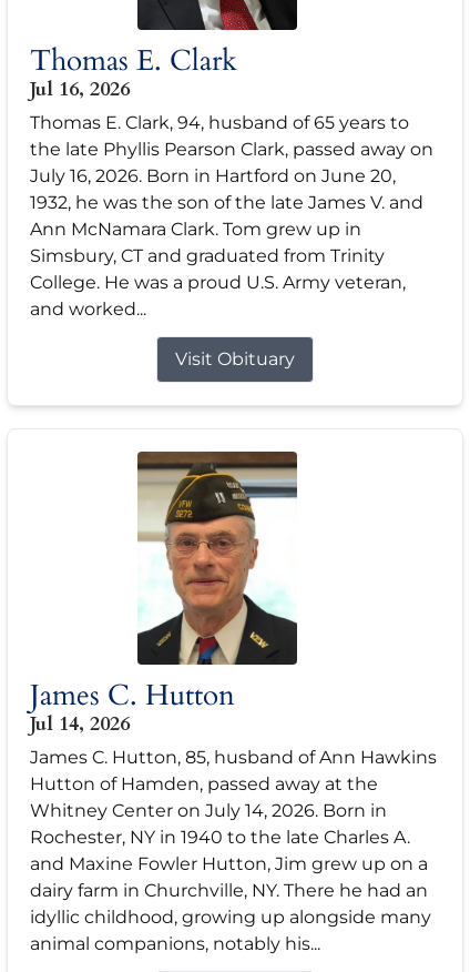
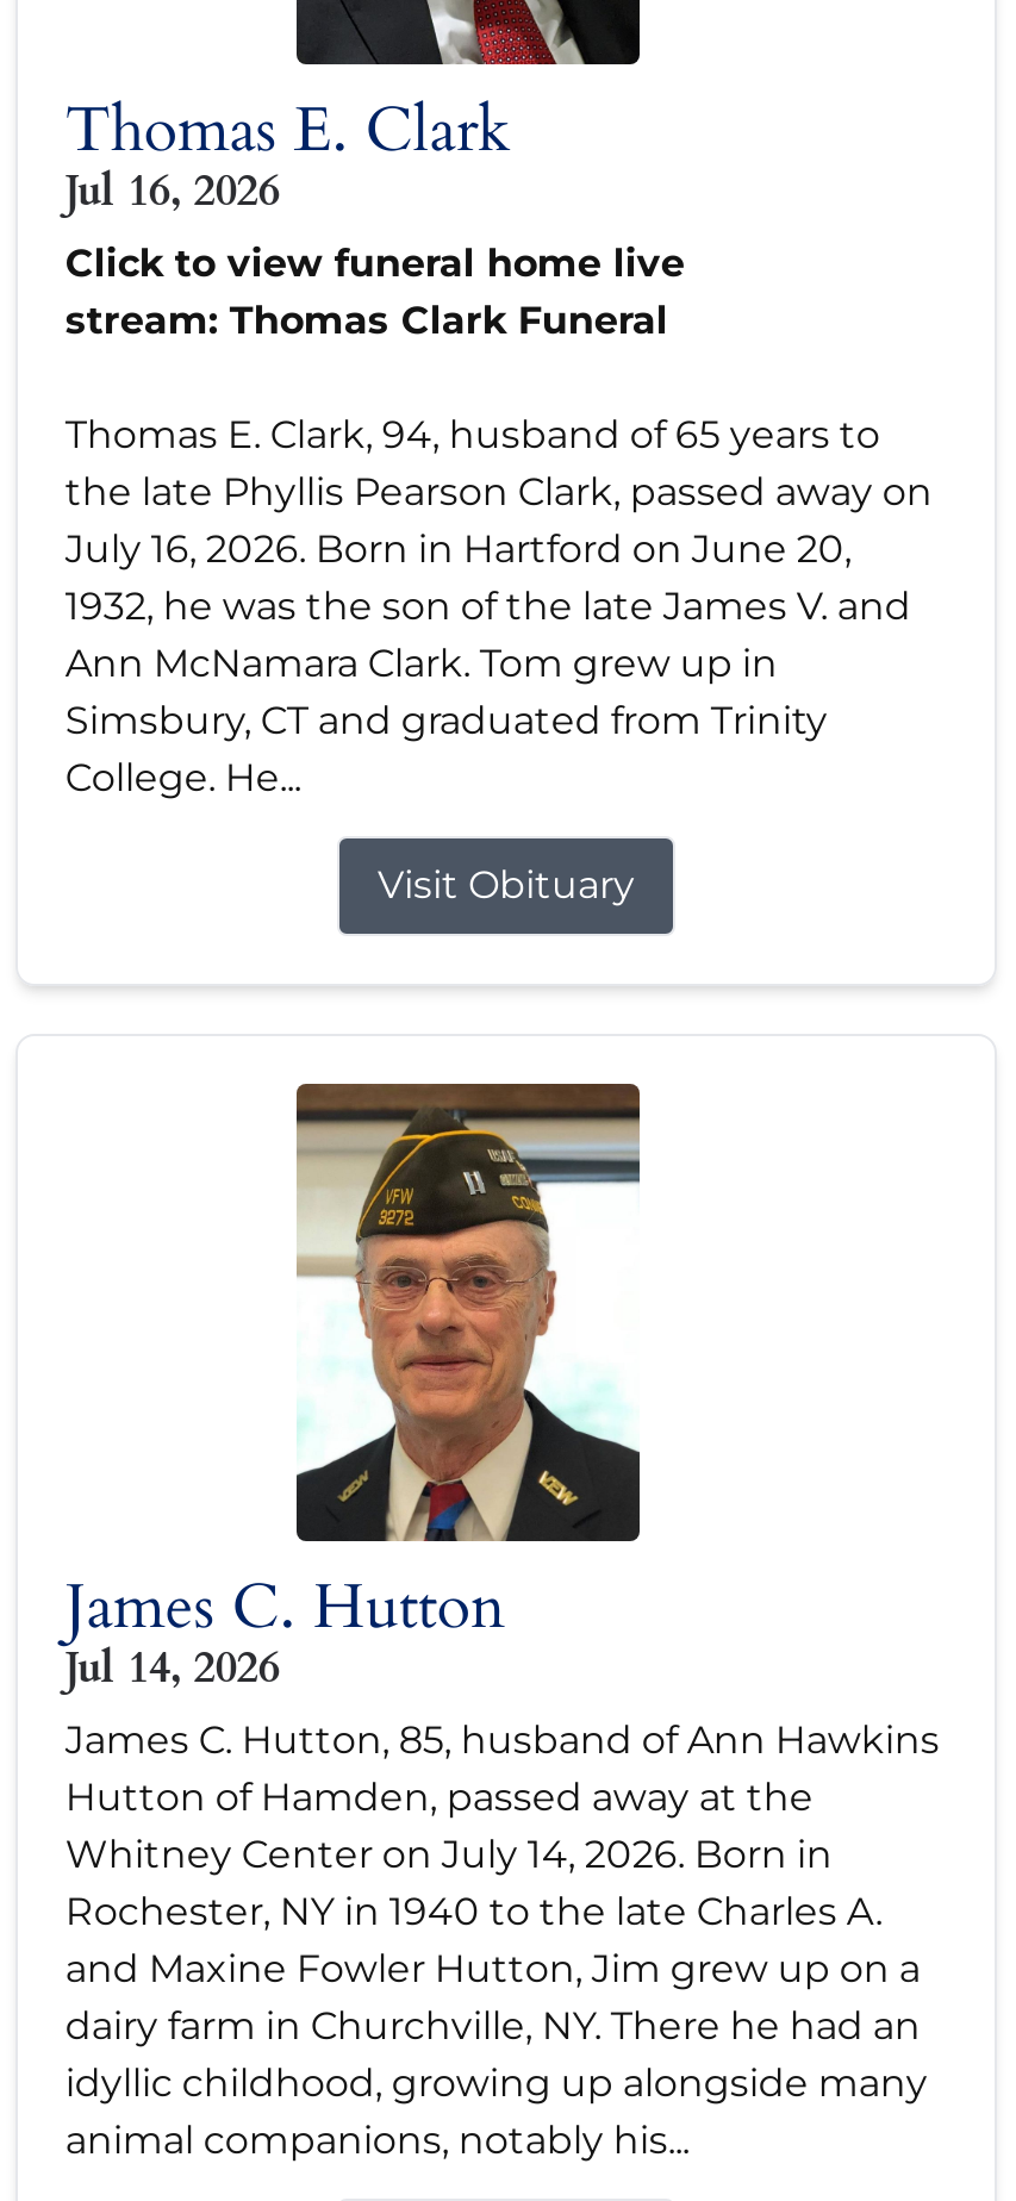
none -> [65,240,685,343] Click to view funeral home live | stream: Thomas Clark Funeral
moved [30,112,433,266] -> [65,412,932,743]: Thomas E. Clark, 94, husband of 65 years to | the late Phyllis Pearson Clark, passed away on | July 16, 2026. Born in Hartford on June 20, | 1932, he was the son of the late James V. and | Ann McNamara Clark. Tom grew up in | Simsbury, CT and graduated from Trinity
[30,272,406,319] College. He was a proud U.S. Army veteran, | and worked... -> [65,755,301,800] College. He...

